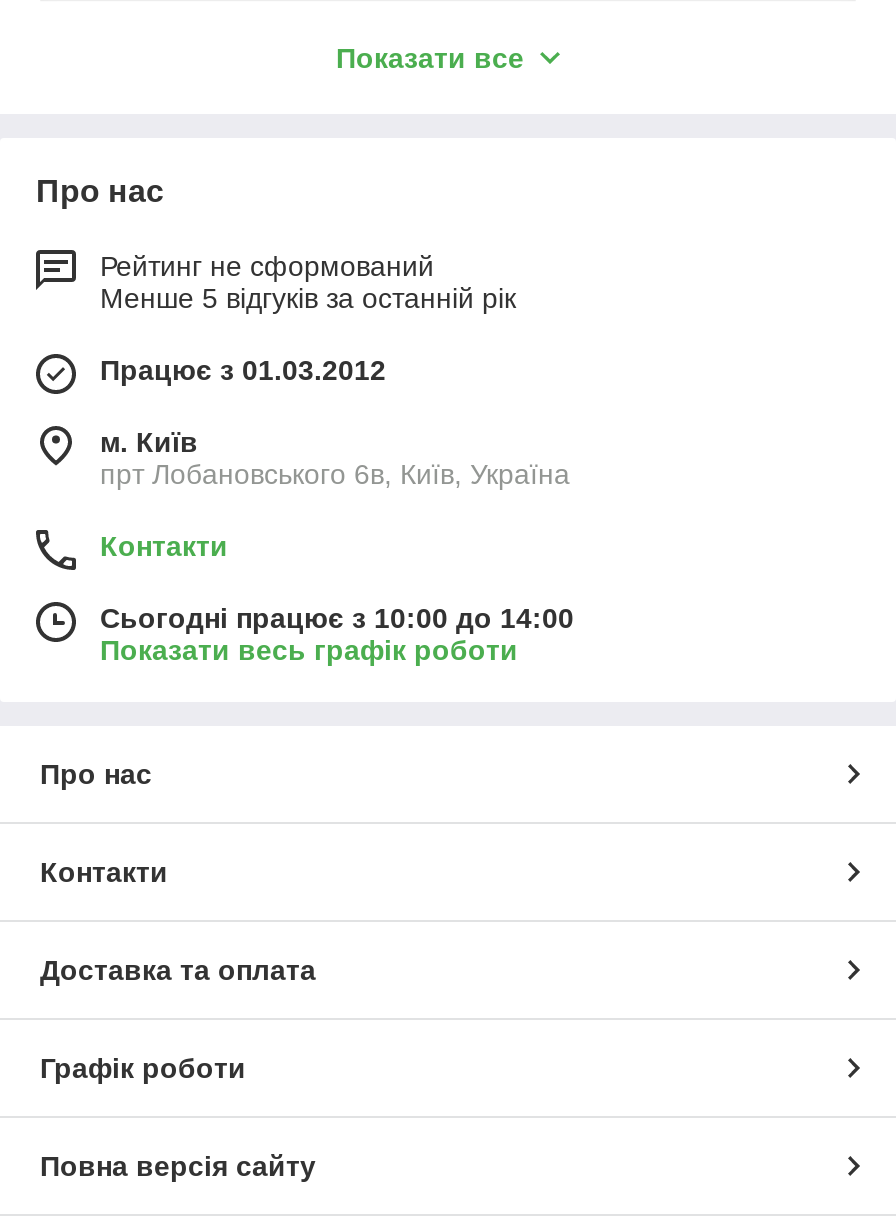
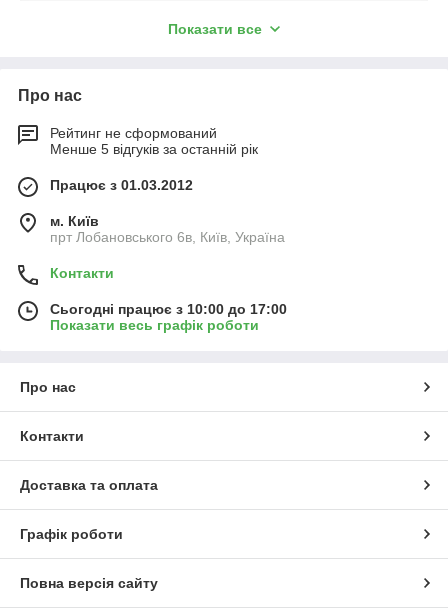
[100,602,574,634] Сьогодні працює з 10:00 до 14:00 -> [50,301,287,317] Сьогодні працює з 10:00 до 17:00

